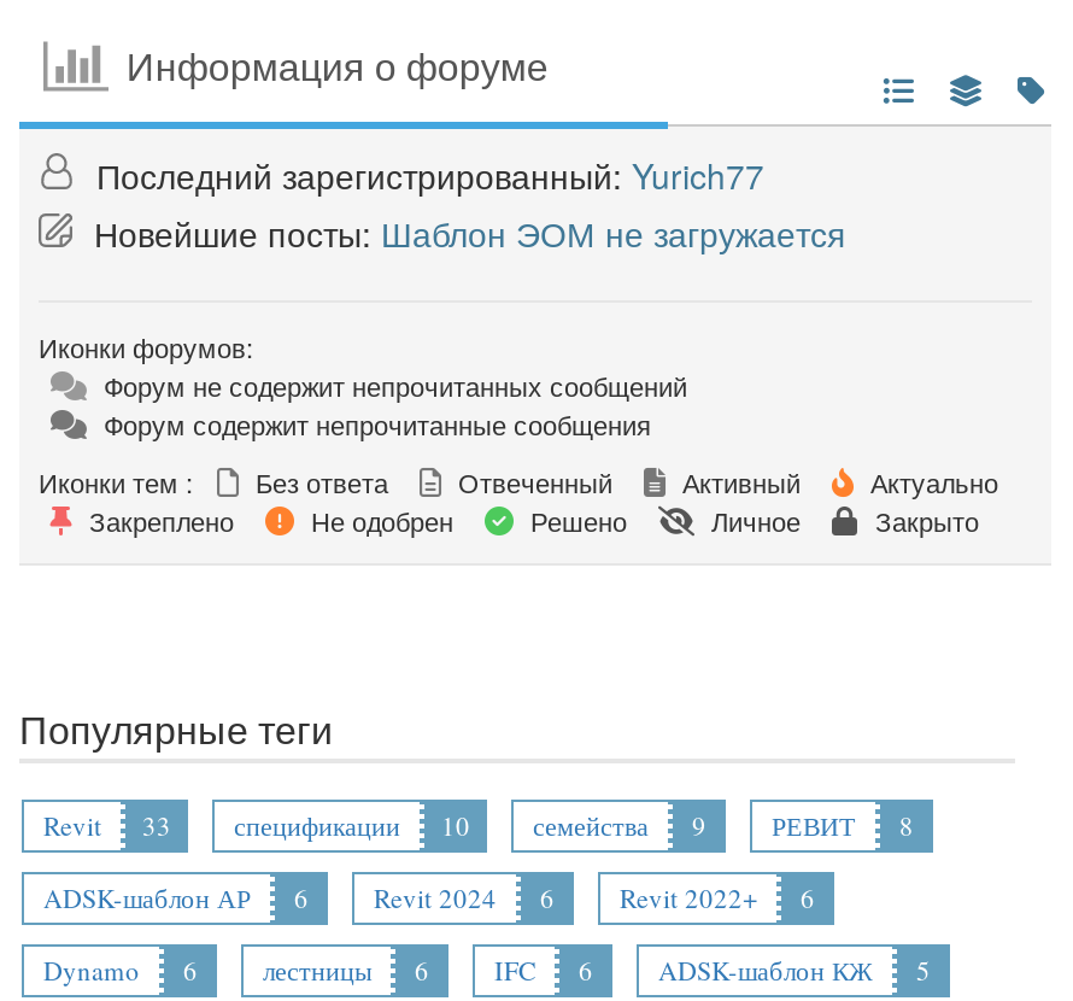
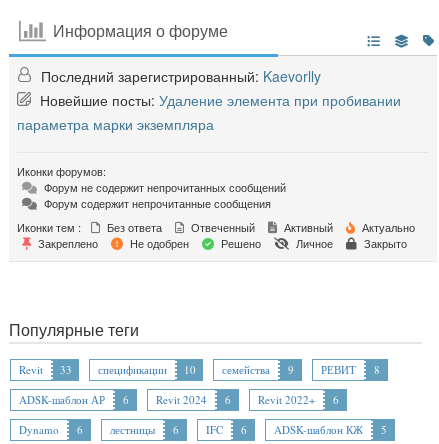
[84,151,846,257] Последний зарегистрированный: Yurich77 | Новейшие посты: Шаблон ЭОМ не загружается -> [17,66,401,134] Последний зарегистрированный: Kaevorlly | Новейшие посты: Удаление элемента при пробивании | параметра марки экземпляра

